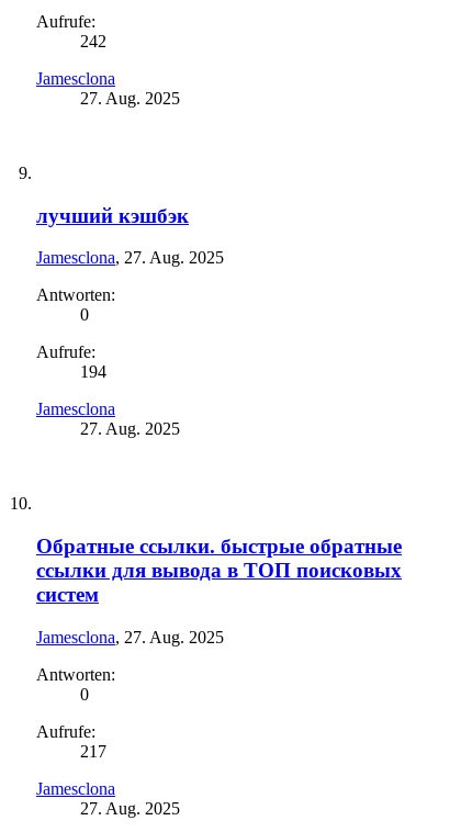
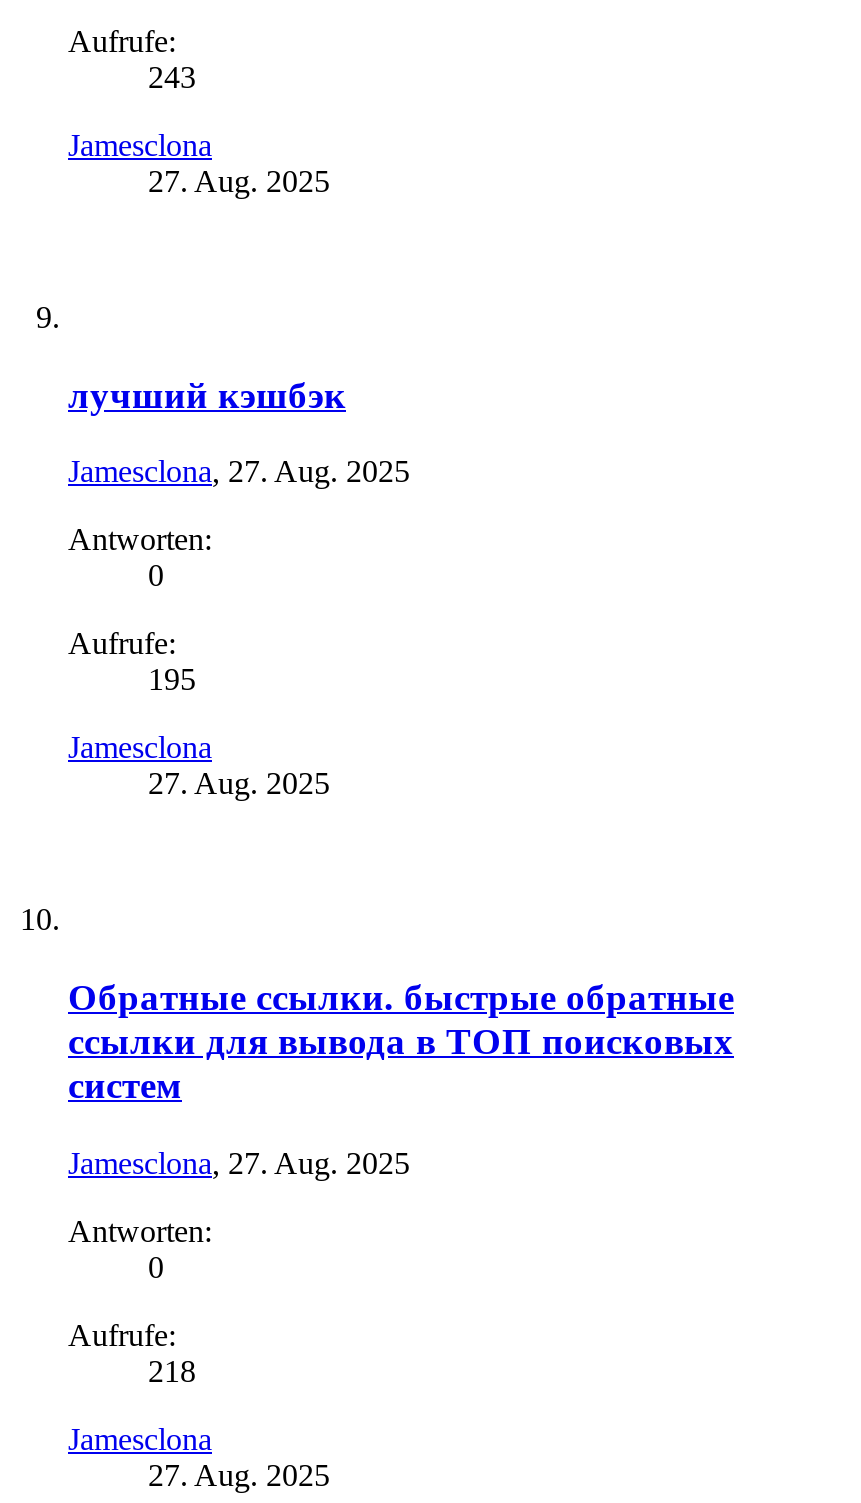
[80,32,106,50] 242 -> [148,60,196,94] 243
[80,363,106,381] 194 -> [148,663,196,697] 195
[80,742,106,760] 217 -> [148,1353,196,1387] 218

